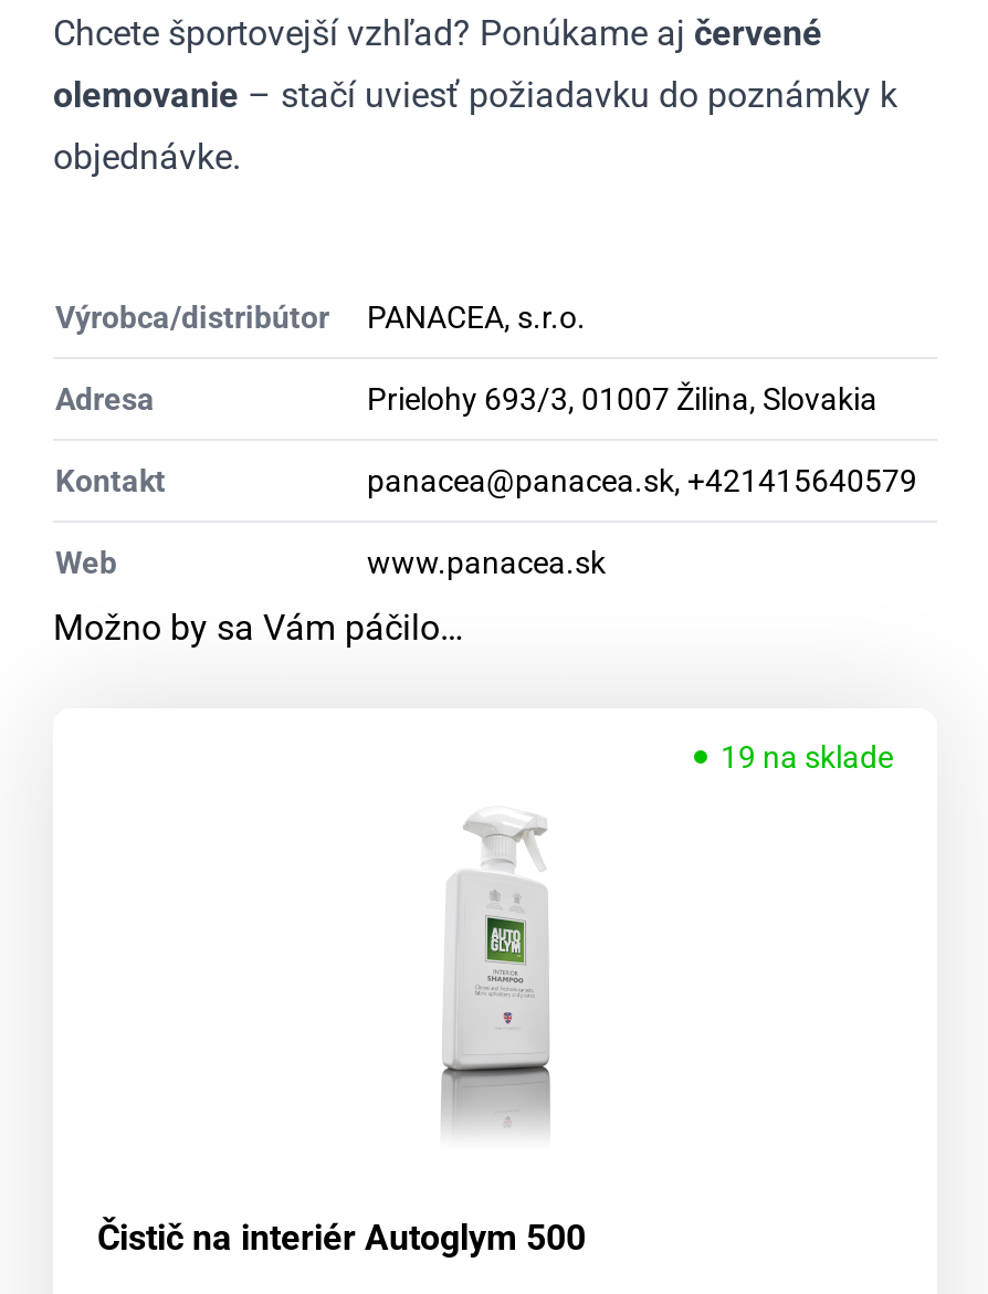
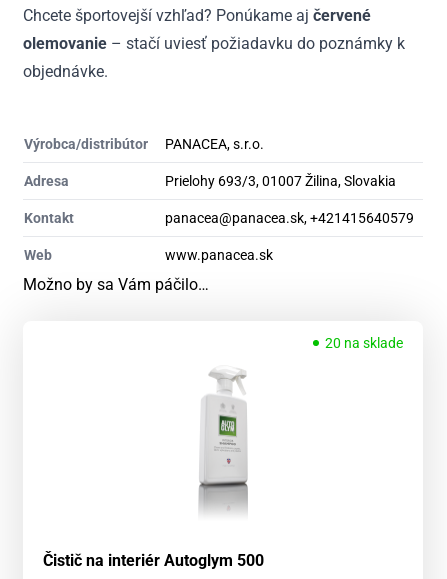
[721,739,893,774] 19 na sklade -> [325,335,403,351] 20 na sklade

